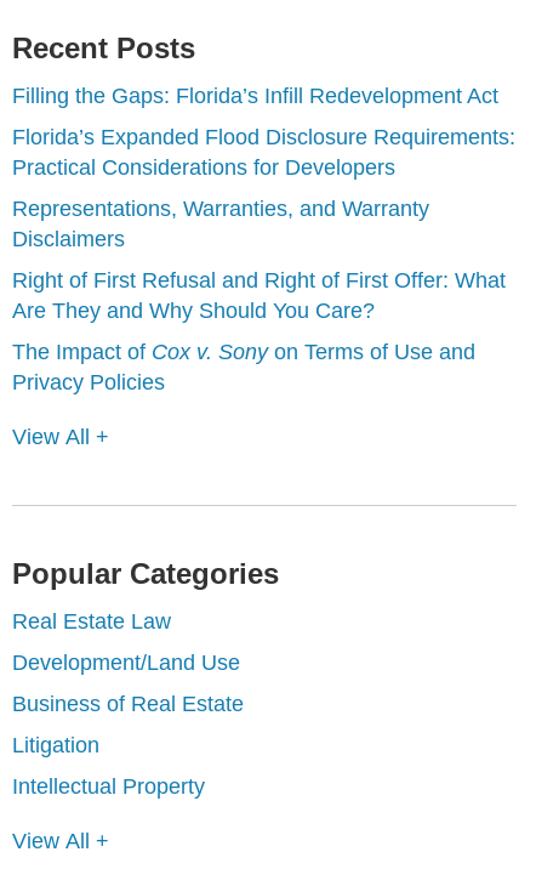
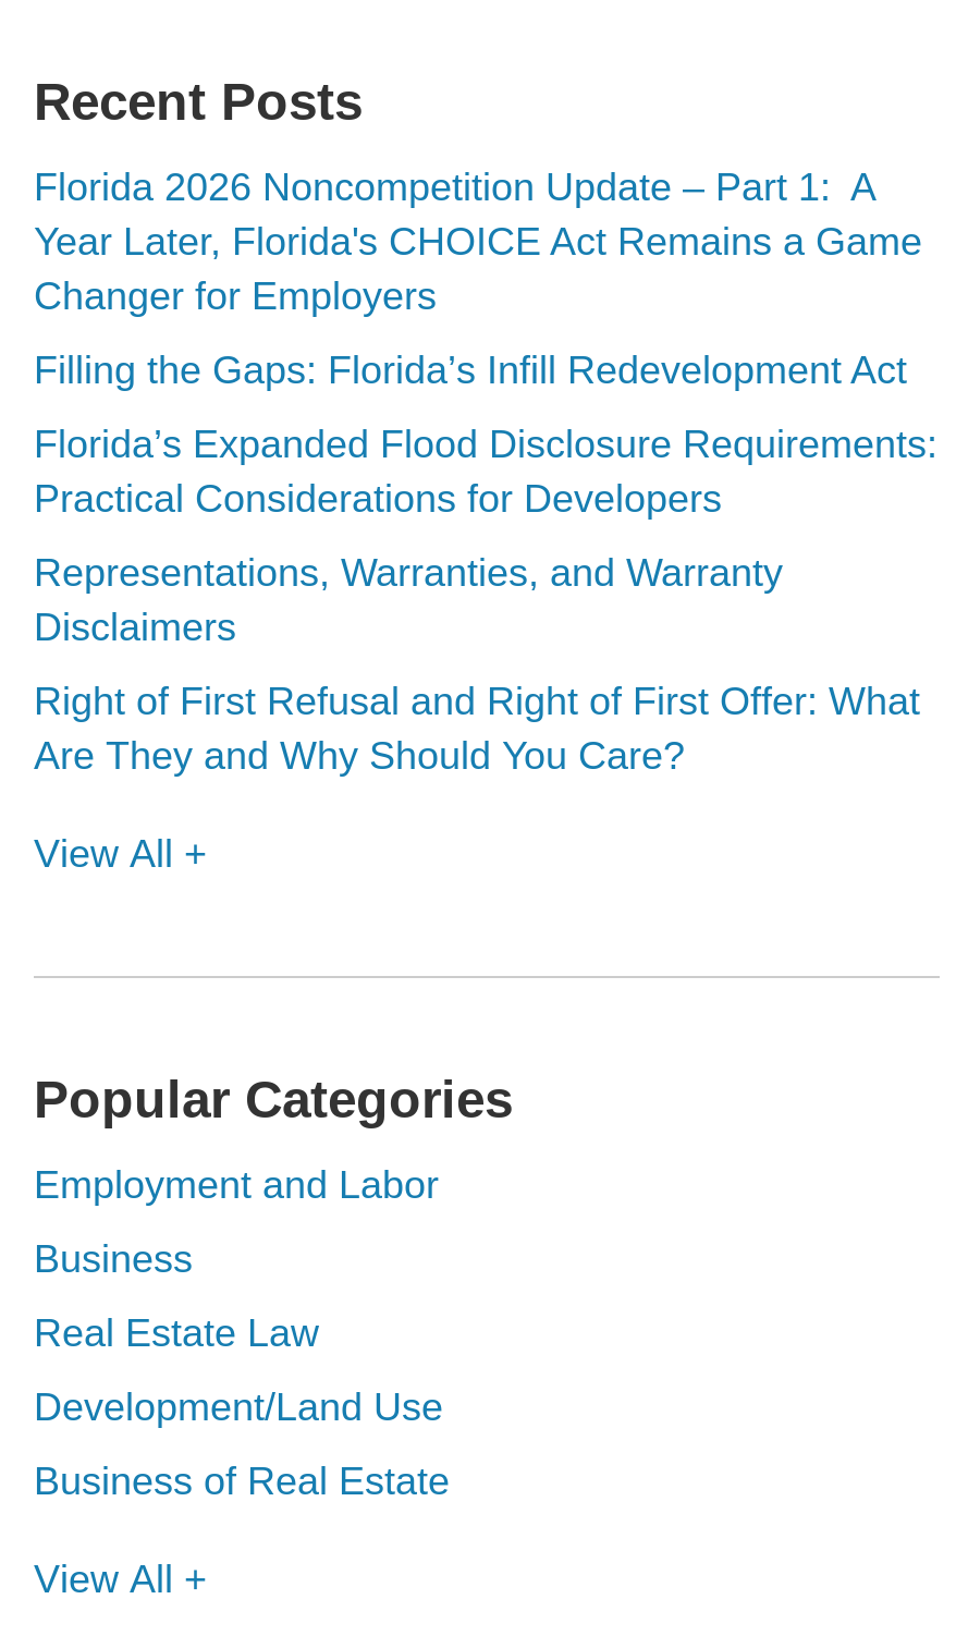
none -> [34,164,922,317] Florida 2026 Noncompetition Update – Part 1: A | Year Later, Florida's CHOICE Act Remains a Game | Changer for Employers
moved [12,83,515,322] -> [34,347,937,777]: Filling the Gaps: Florida’s Infill Redevelopment Act | Florida’s Expanded Flood Disclosure Requirements: | Practical Considerations for Developers | Representations, Warranties, and Warranty | Disclaimers | Right of First Refusal and Right of First Offer: What | Are They and Why Should You Care?
[12,339,475,394] The Impact of Cox v. Sony on Terms of Use and | Privacy Policies -> none
none -> [34,1162,439,1280] Employment and Labor | Business
moved [12,609,244,715] -> [34,1310,450,1502]: Real Estate Law | Development/Land Use | Business of Real Estate
[12,732,205,798] Litigation | Intellectual Property -> none

